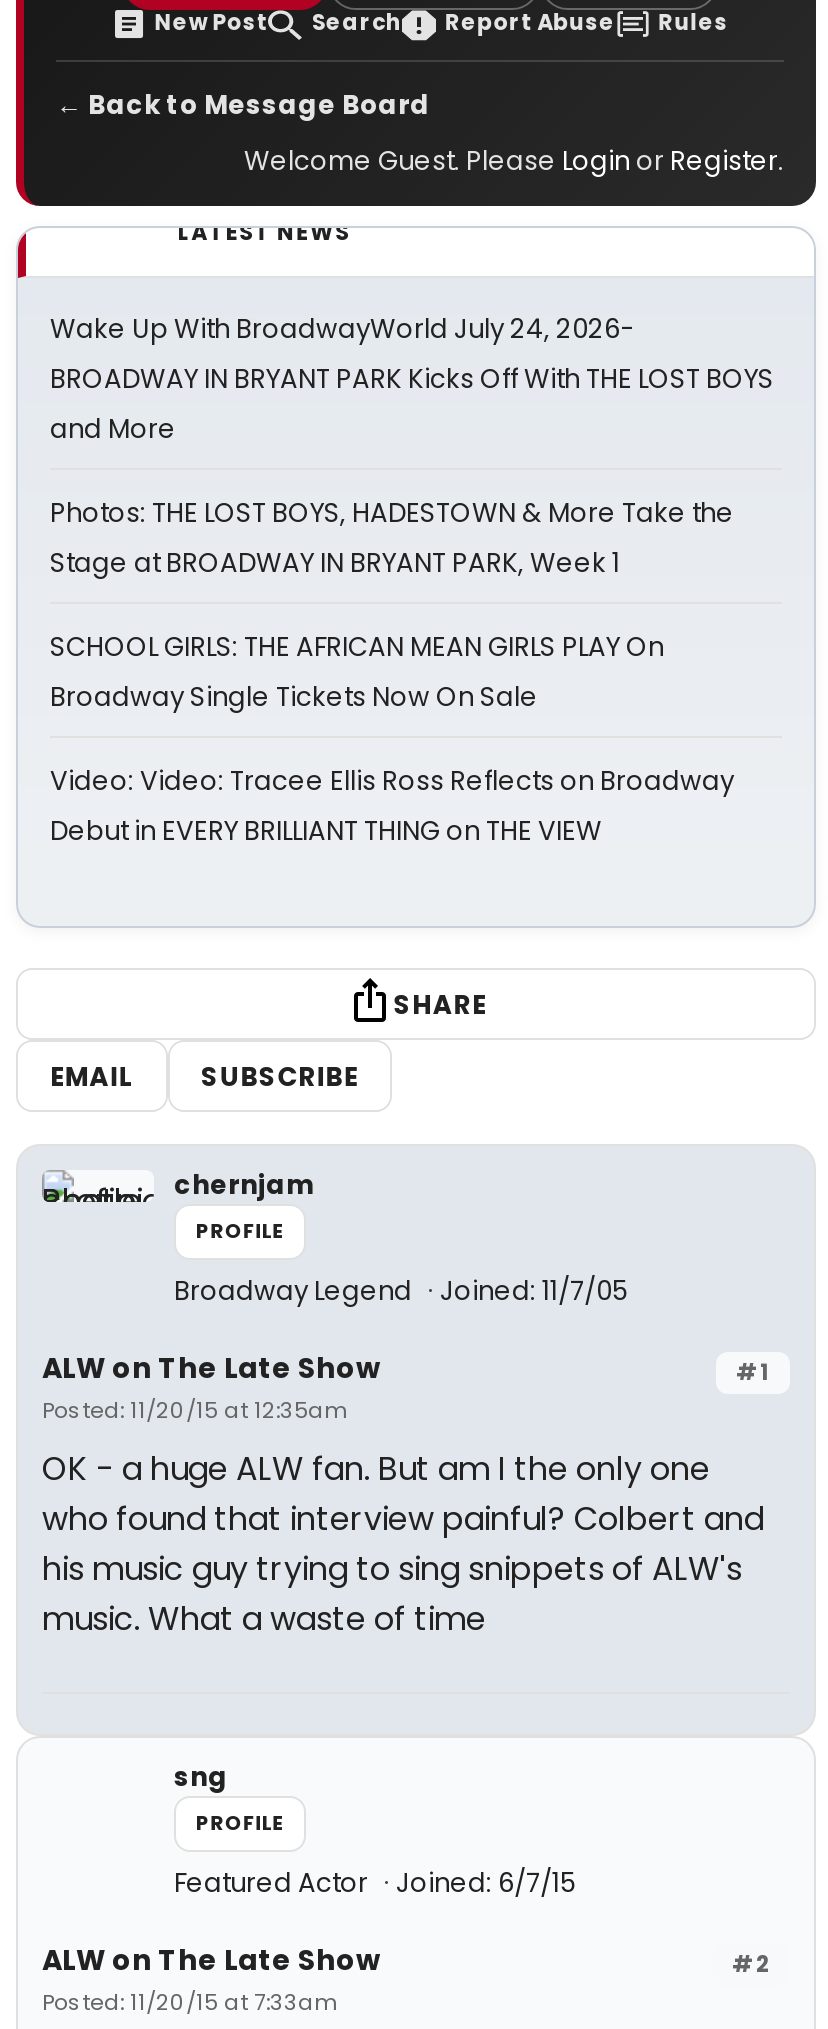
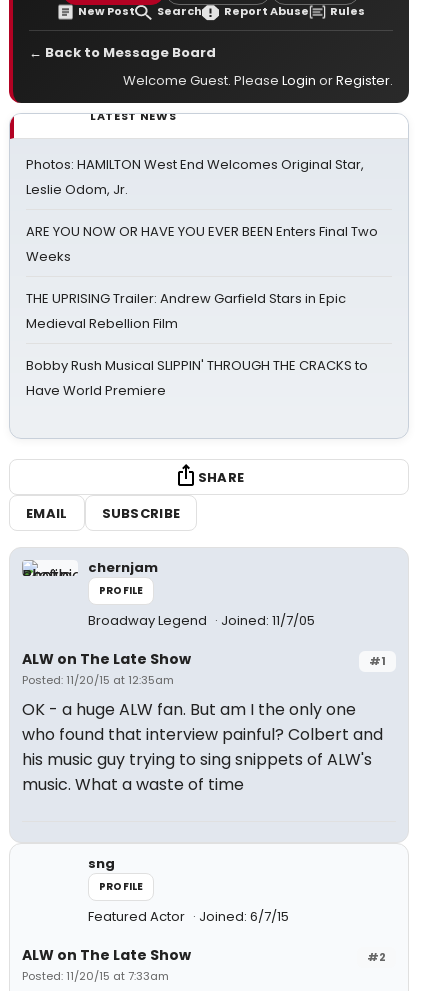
[50,310,774,448] Wake Up With BroadwayWorld July 24, 2026- | BROADWAY IN BRYANT PARK Kicks Off With THE LOST BOYS | and More -> [26,155,364,199] Photos: HAMILTON West End Welcomes Original Star, | Leslie Odom, Jr.
[50,494,734,582] Photos: THE LOST BOYS, HADESTOWN & More Take the | Stage at BROADWAY IN BRYANT PARK, Week 1 -> [26,222,378,266] ARE YOU NOW OR HAVE YOU EVER BEEN Enters Final Two | Weeks
[50,628,664,716] SCHOOL GIRLS: THE AFRICAN MEAN GIRLS PLAY On | Broadway Single Tickets Now On Sale -> [26,289,346,333] THE UPRISING Trailer: Andrew Garfield Stars in Epic | Medieval Rebellion Film
[50,762,734,850] Video: Video: Tracee Ellis Ross Reflects on Broadway | Debut in EVERY BRILLIANT THING on THE VIEW -> [26,356,368,400] Bobby Rush Musical SLIPPIN' THROUGH THE CRACKS to | Have World Premiere

